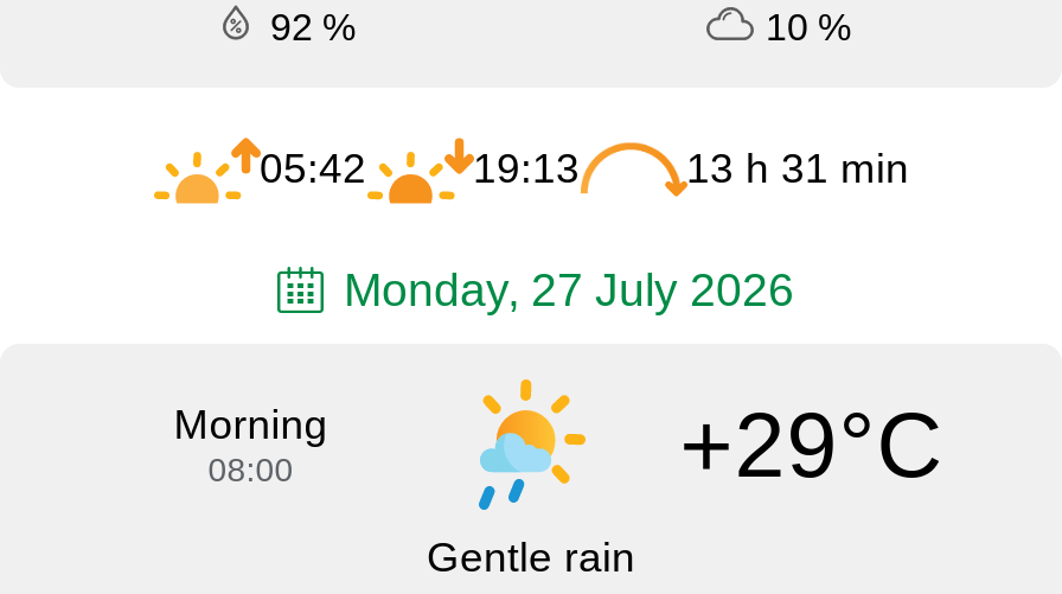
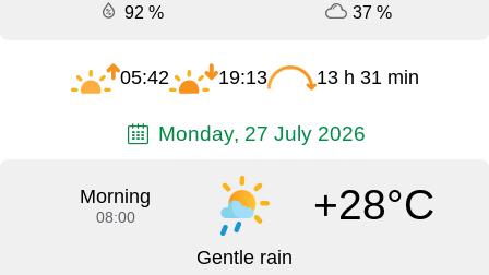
[766,7,851,47] 10 % -> [353,3,392,22] 37 %
[680,394,943,496] +29°C -> [313,181,434,228] +28°C

